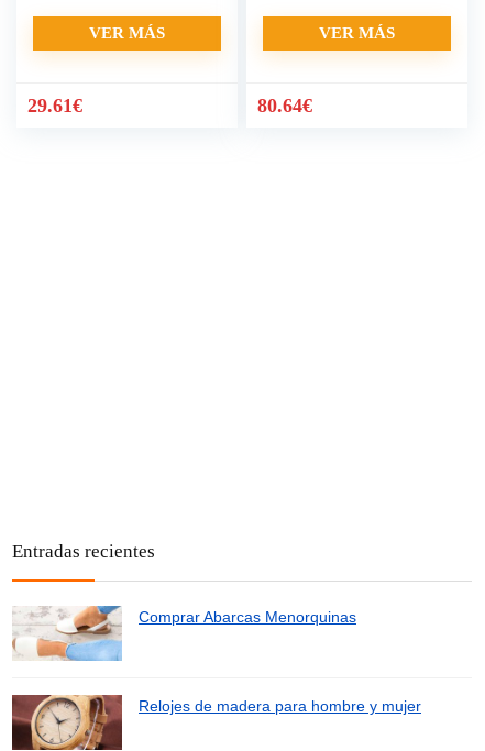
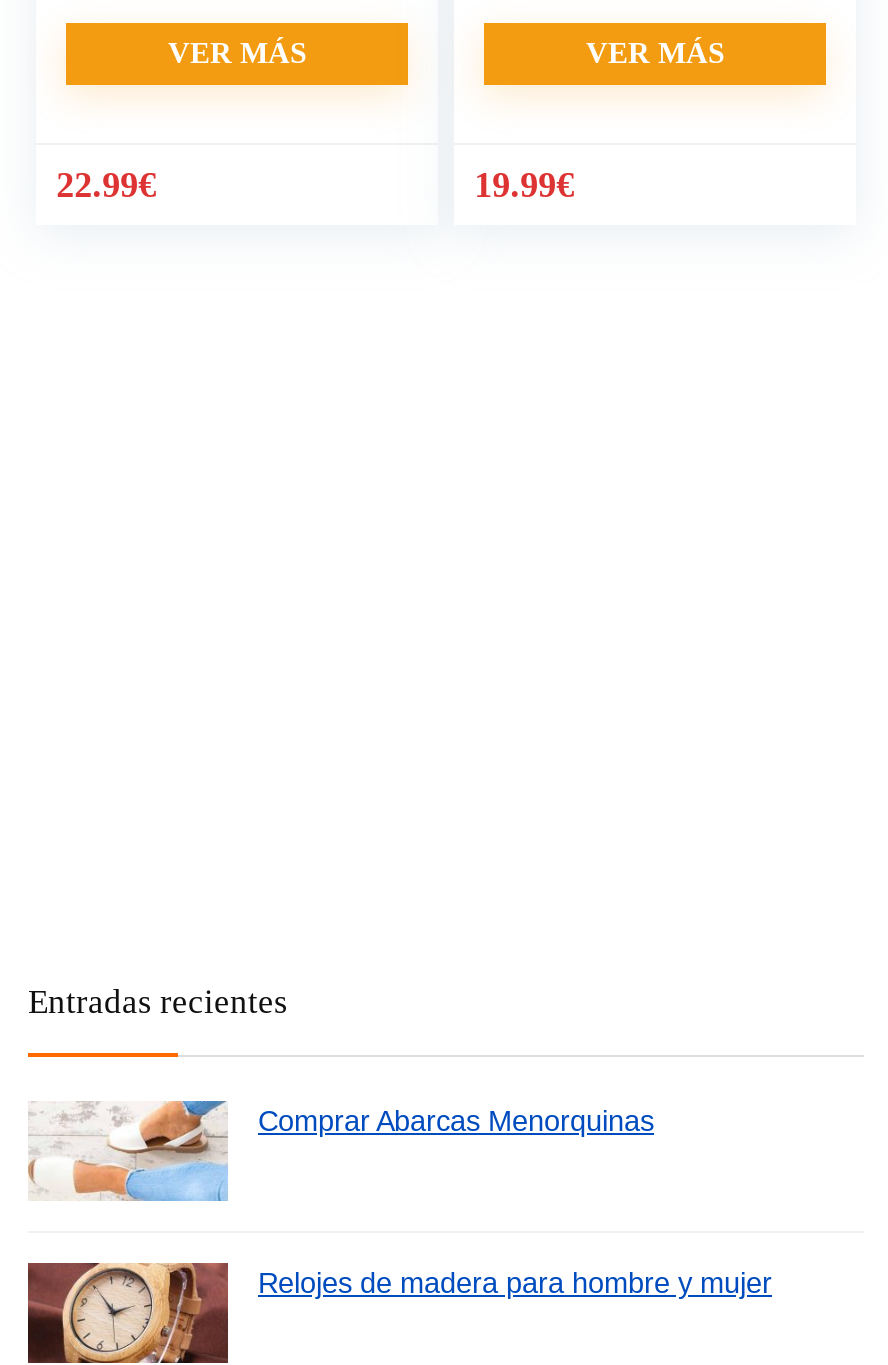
[28,95,83,117] 29.61€ -> [56,165,156,205] 22.99€
[257,95,312,117] 80.64€ -> [474,165,574,205] 19.99€

